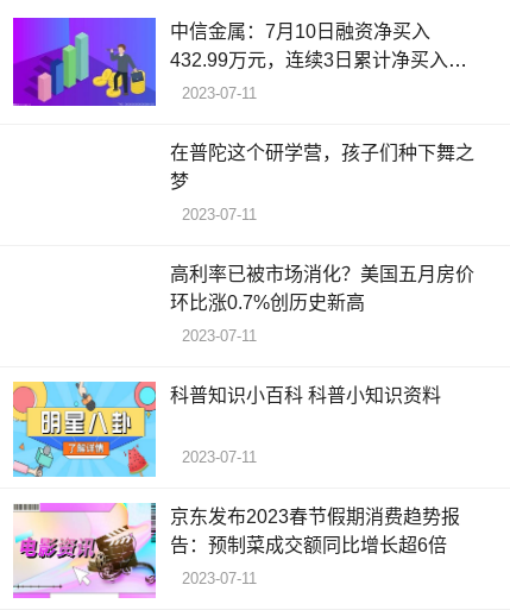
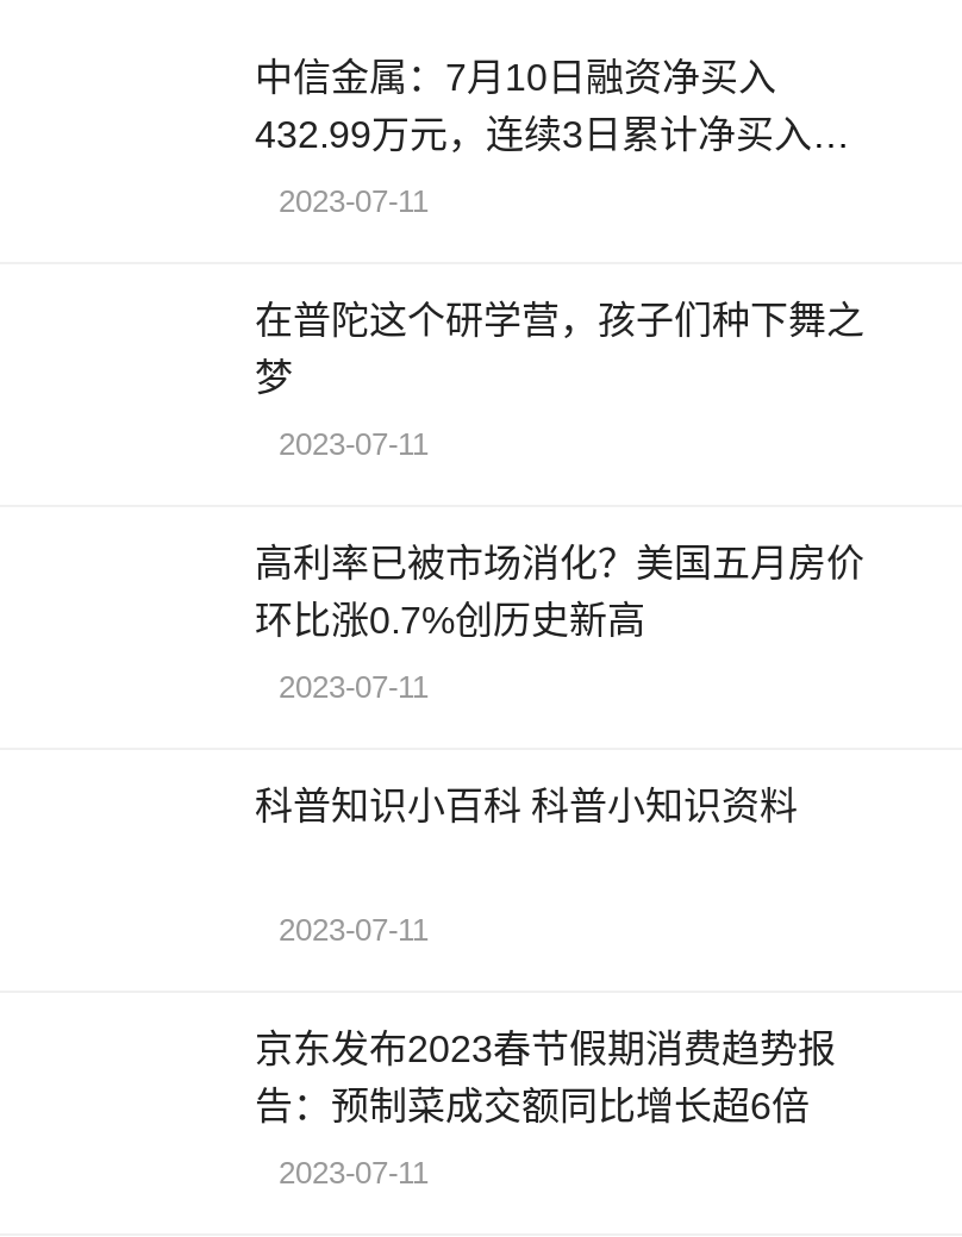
[12,17,157,107] [image] -> none
[12,381,157,478] [image] -> none
[12,502,157,599] [image] -> none

